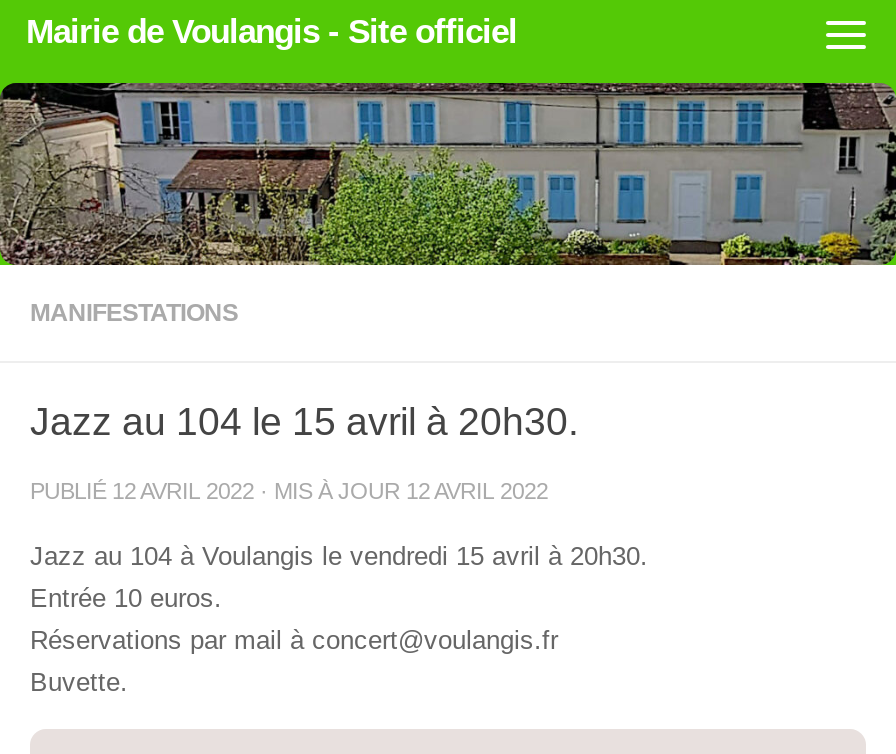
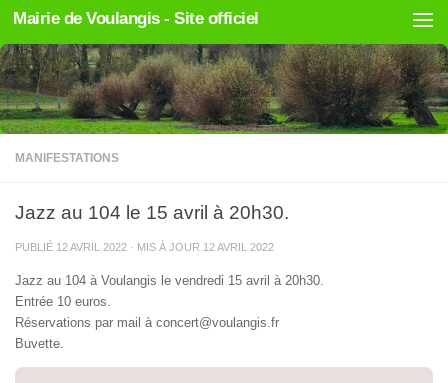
[6,83,890,267] [image] -> [3,44,445,135] [image]

